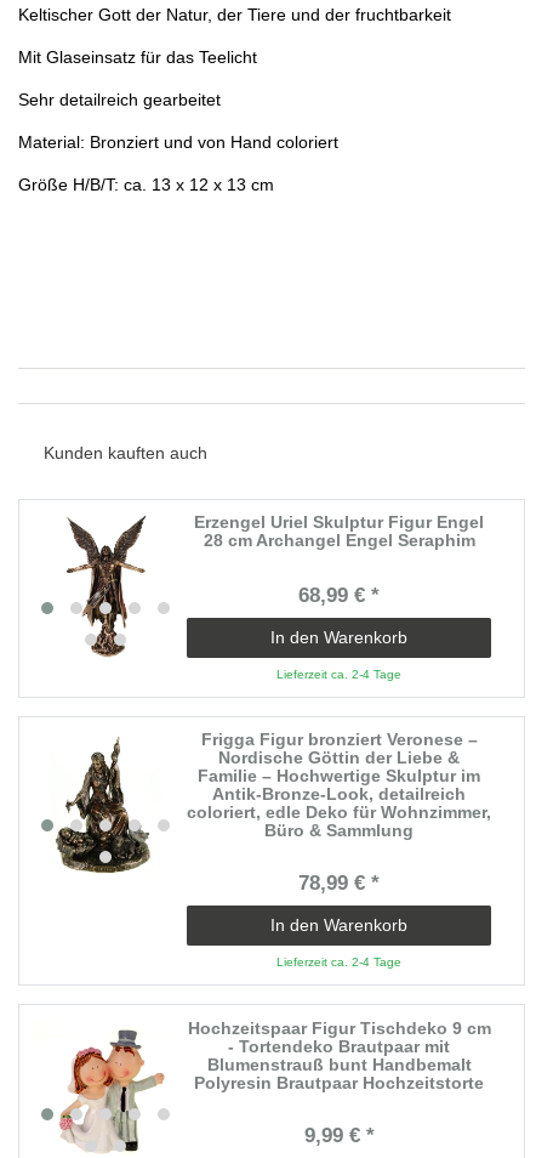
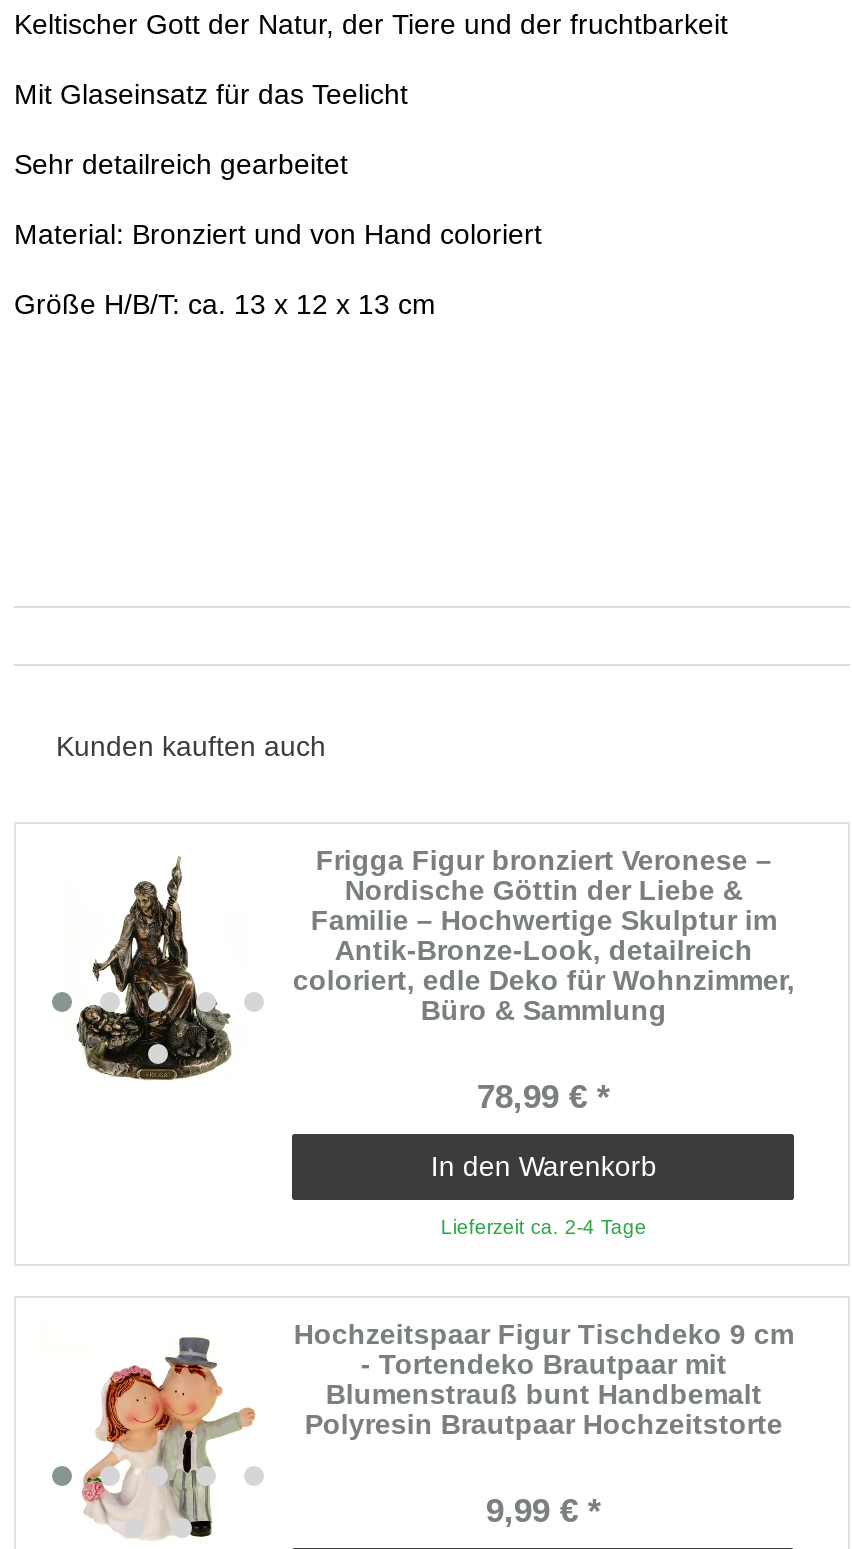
[65,512,484,681] [image] | Erzengel Uriel Skulptur Figur Engel | 28 cm Archangel Engel Seraphim | 68,99 € * | In den Warenkorb | Lieferzeit ca. 2-4 Tage -> none

